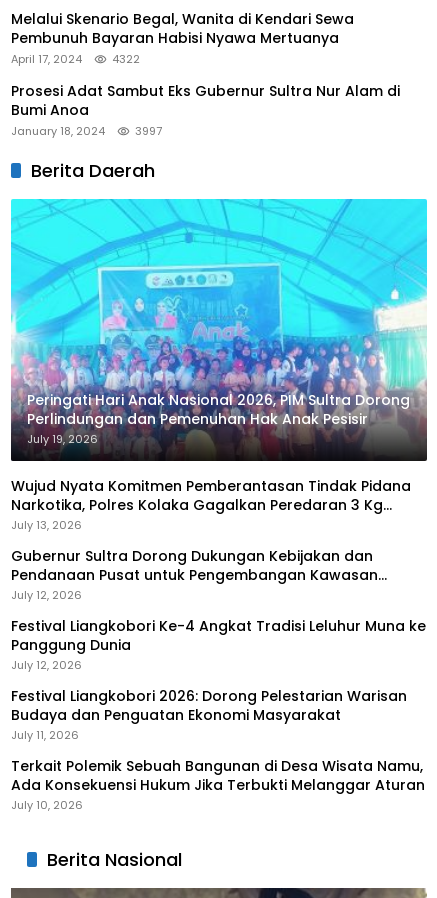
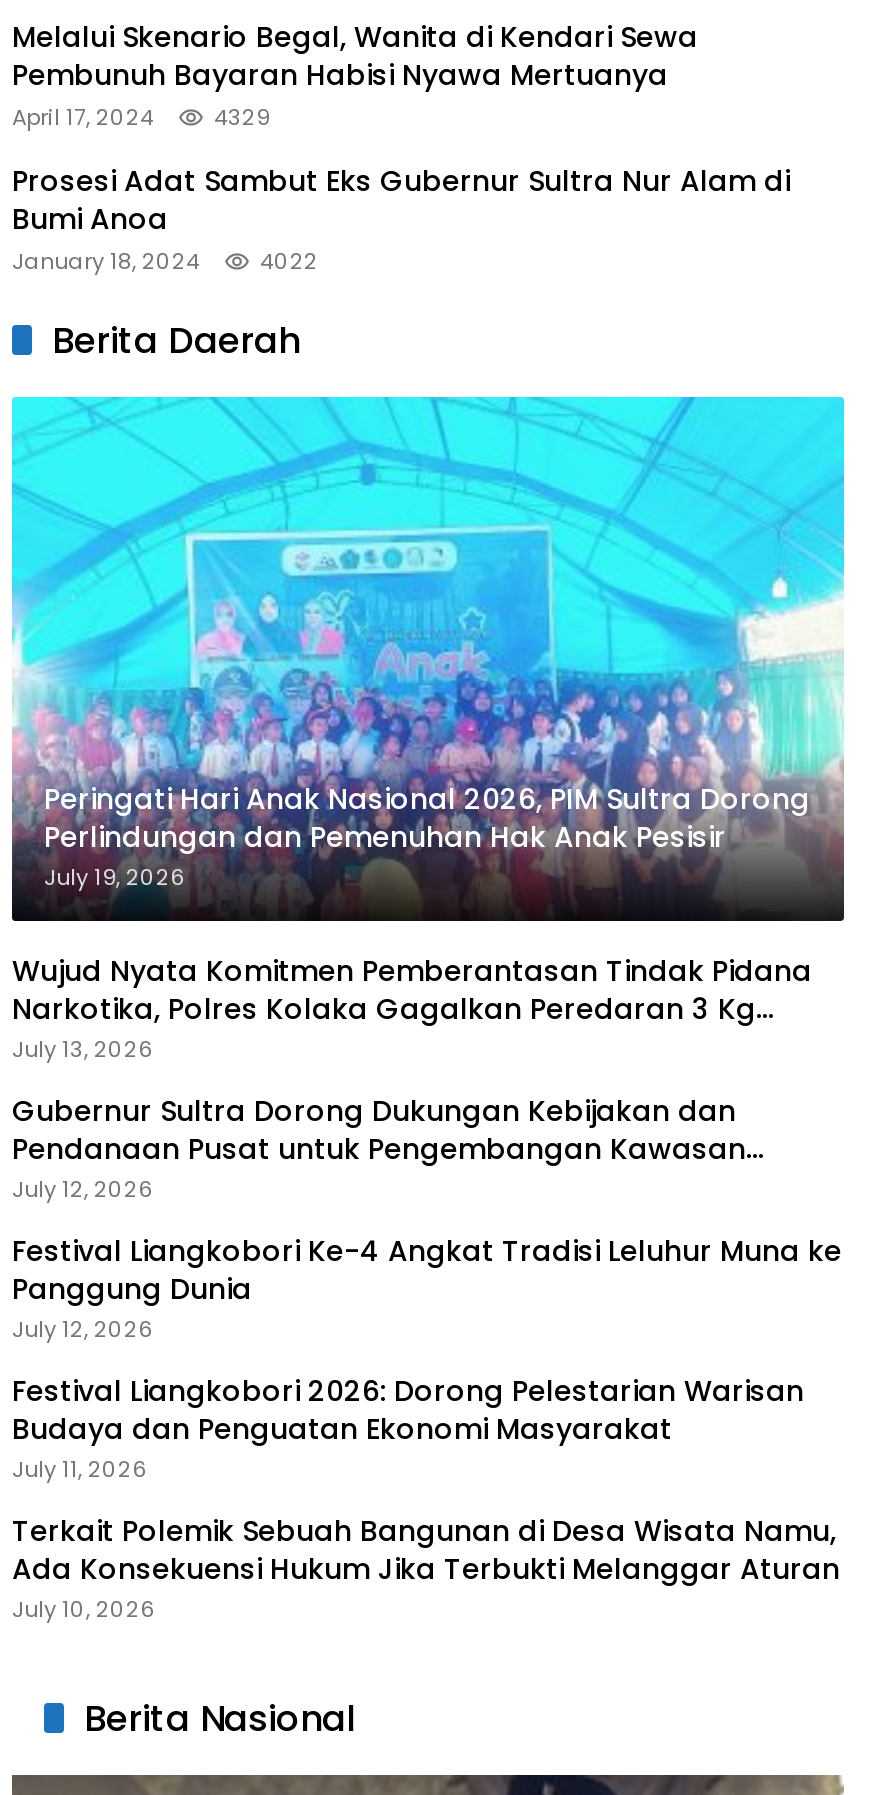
[11,51,140,67] April 17, 2024 4322 -> [12,101,270,133] April 17, 2024 4329
[11,123,162,139] January 18, 2024 3997 -> [12,245,318,277] January 18, 2024 4022

